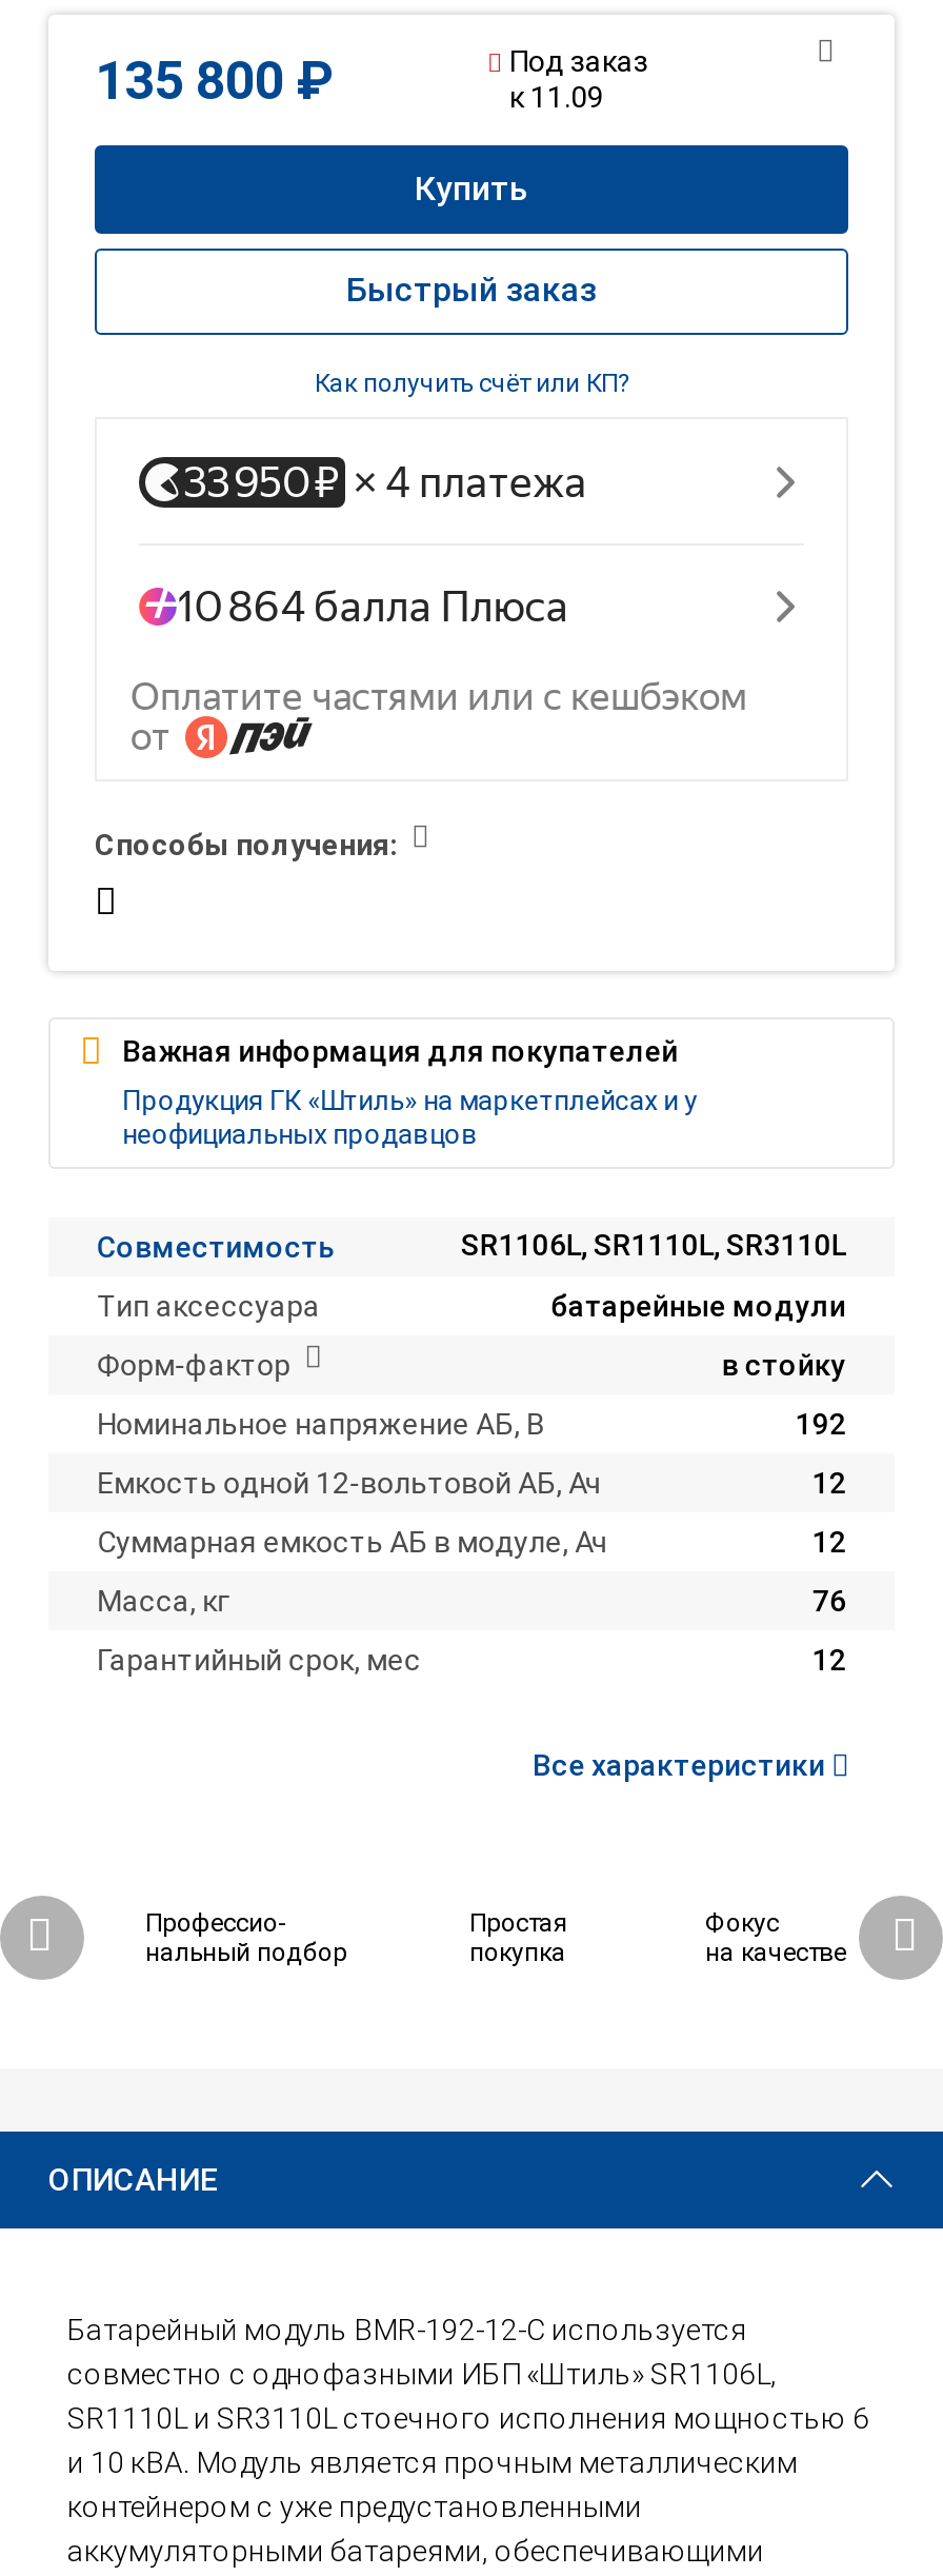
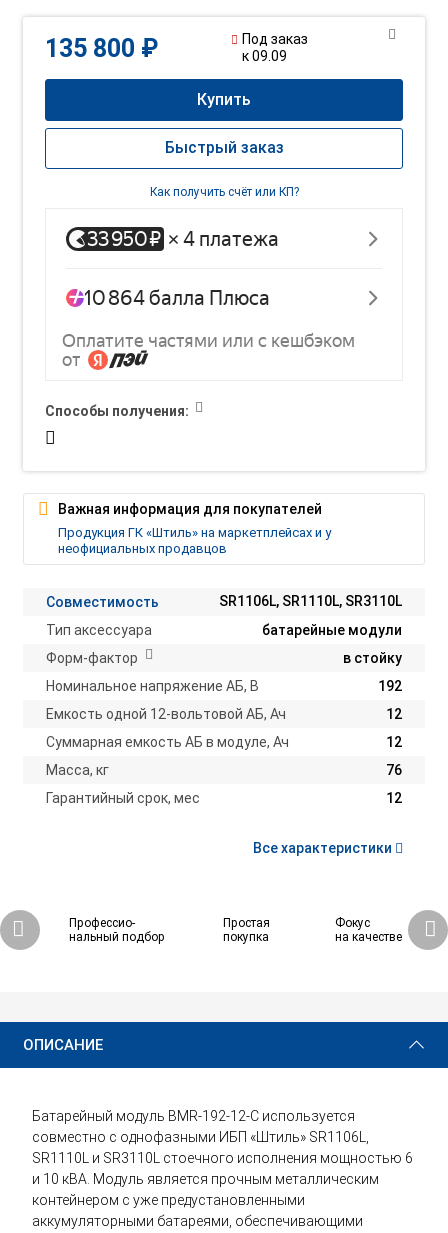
[509,80,604,114] к 11.09 -> [242,48,287,64] к 09.09

